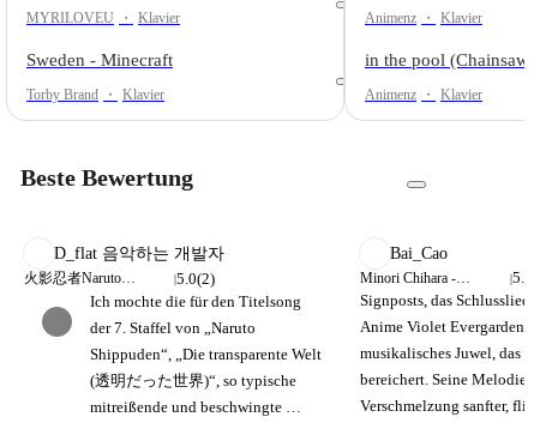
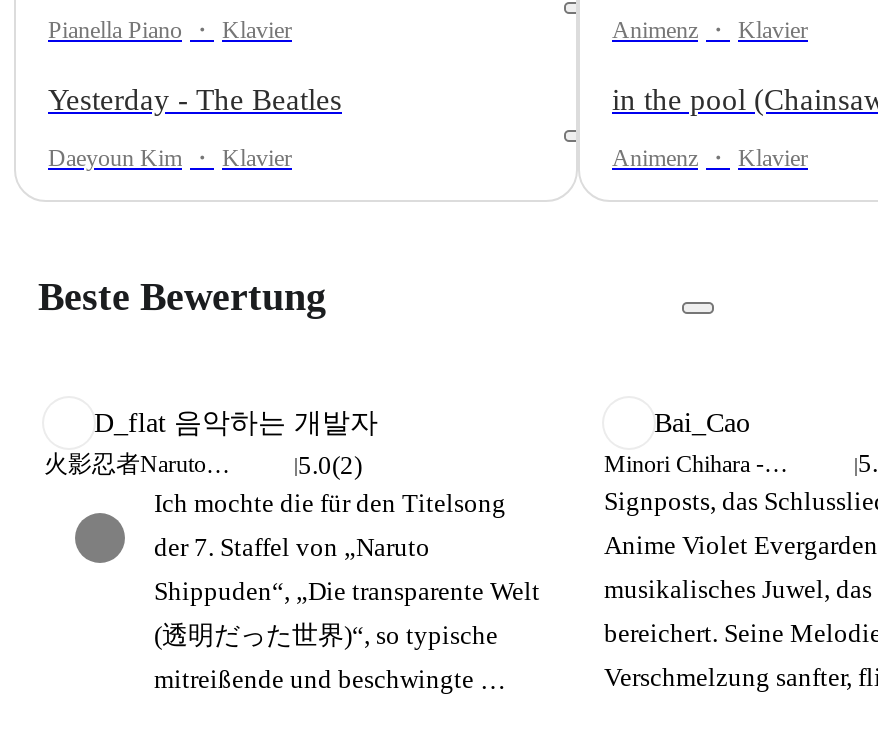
[26,10,180,27] MYRILOVEU ・ Klavier -> [48,17,292,45] Pianella Piano ・ Klavier
[26,51,173,70] Sweden - Minecraft -> [48,85,342,117] Yesterday - The Beatles
[26,87,164,104] Torby Brand ・ Klavier -> [48,145,292,173] Daeyoun Kim ・ Klavier

